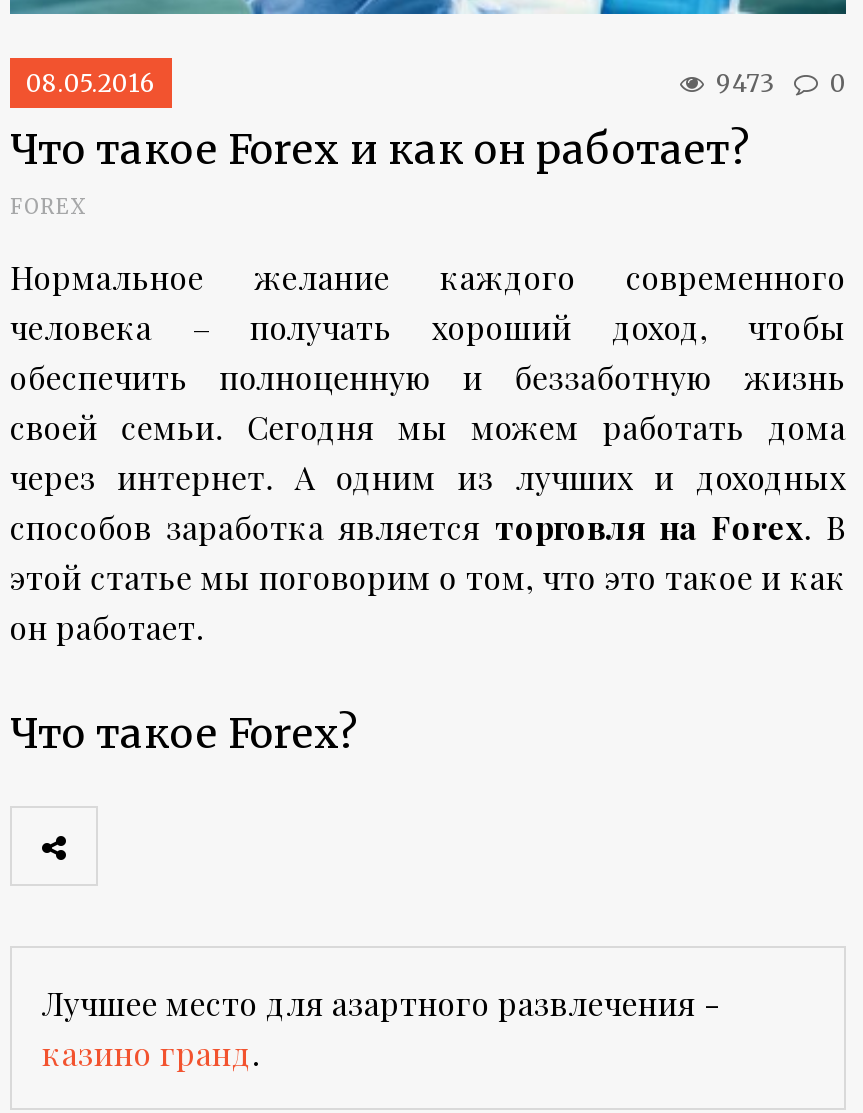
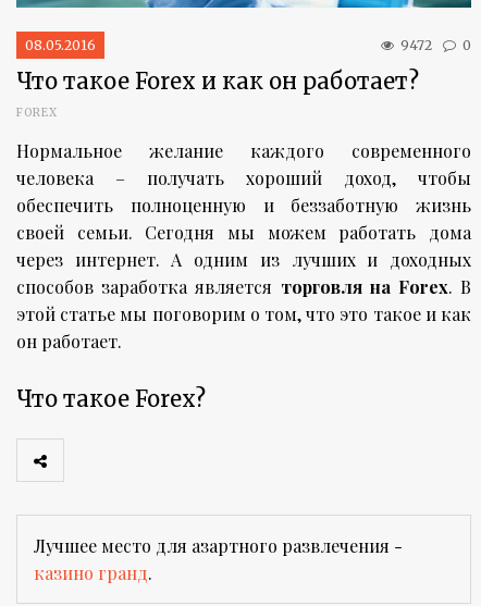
[710,67,846,97] 9473 0 -> [397,36,471,53] 9472 0

